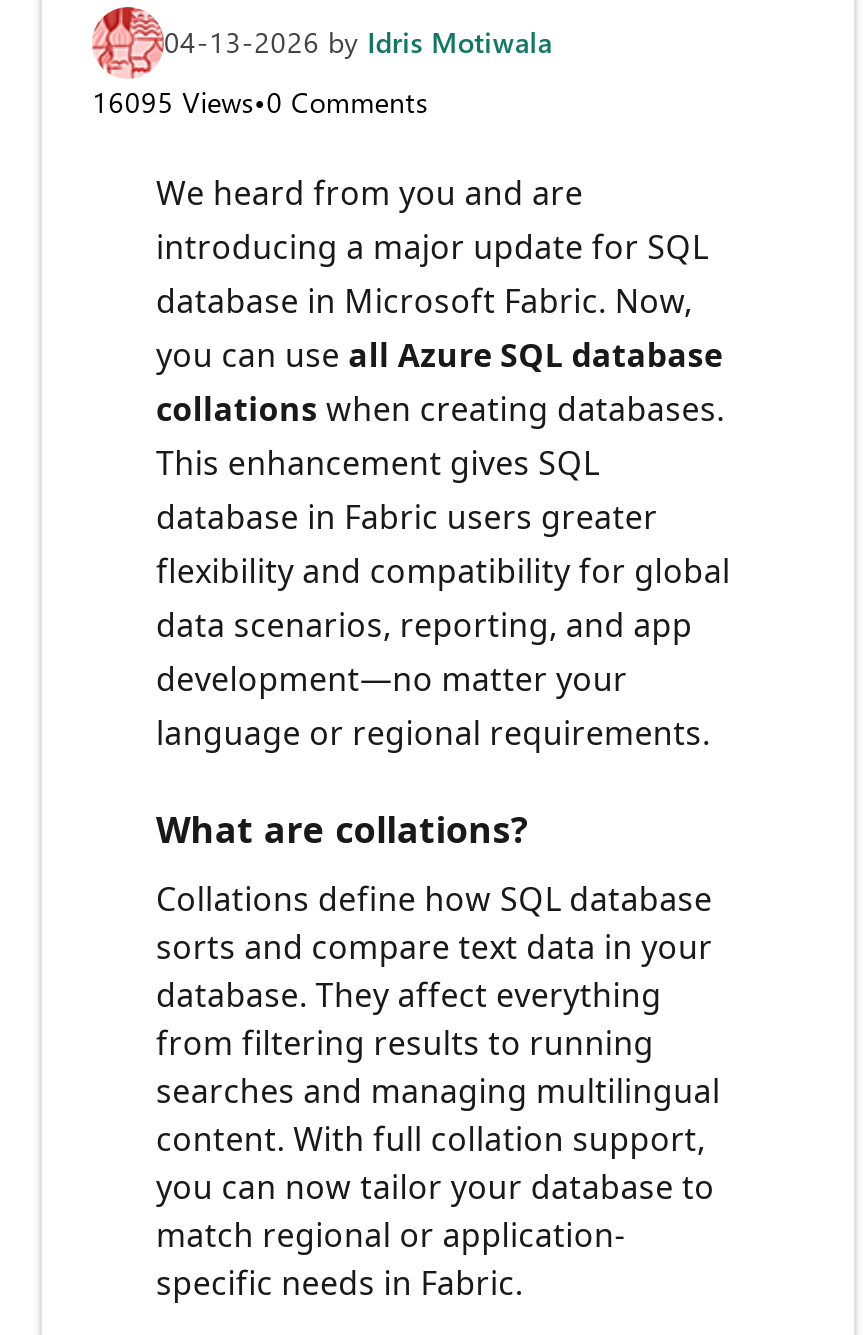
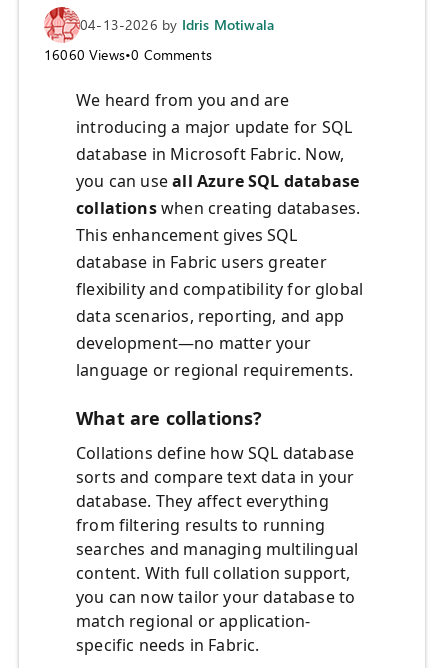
[92,84,428,122] 16095 Views•0 Comments -> [44,45,212,64] 16060 Views•0 Comments

